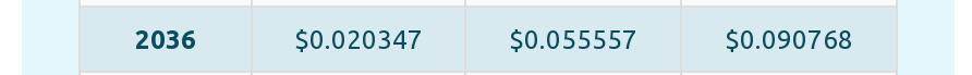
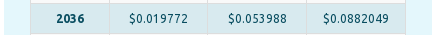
[294,24,423,53] $0.020347 -> [129,12,188,25] $0.019772
[509,24,637,53] $0.055557 -> [227,12,286,25] $0.053988
[725,24,853,53] $0.090768 -> [323,12,389,25] $0.0882049

